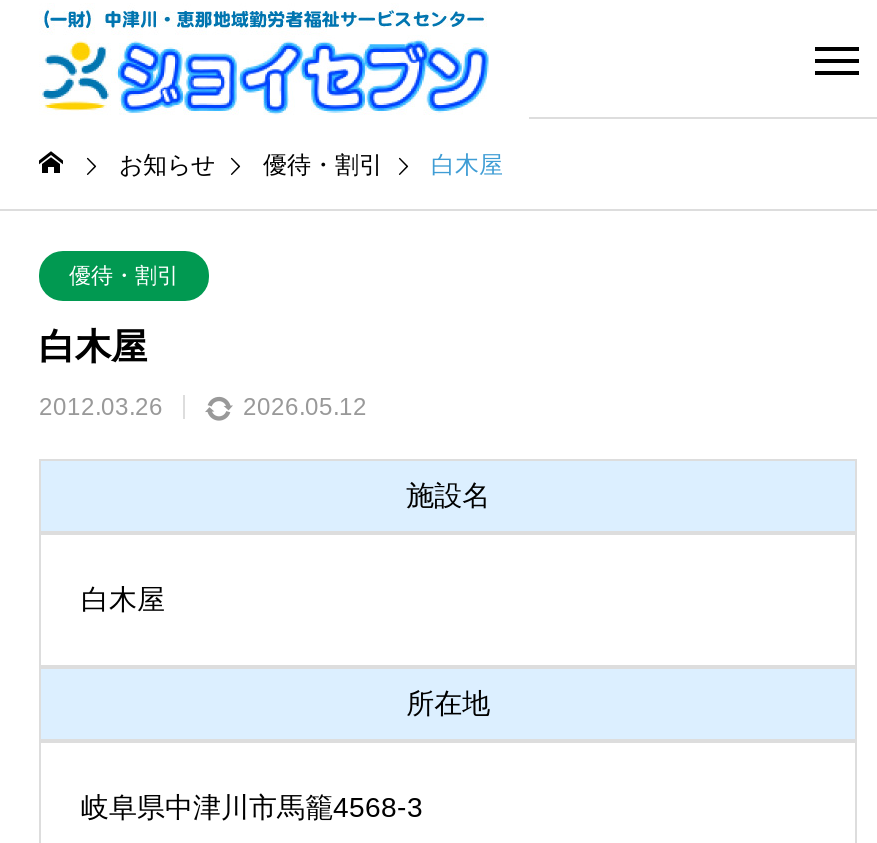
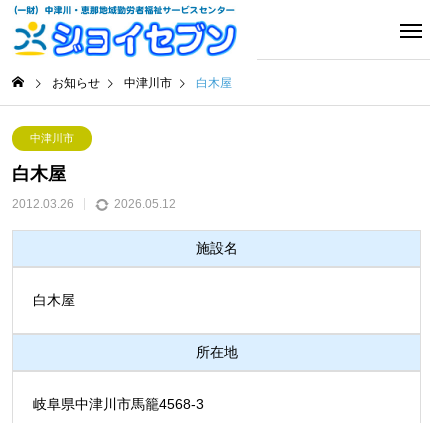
[263,151,383,179] 優待・割引 -> [124,76,172,90] 中津川市
[69,263,179,287] 優待・割引 -> [30,132,74,144] 中津川市

